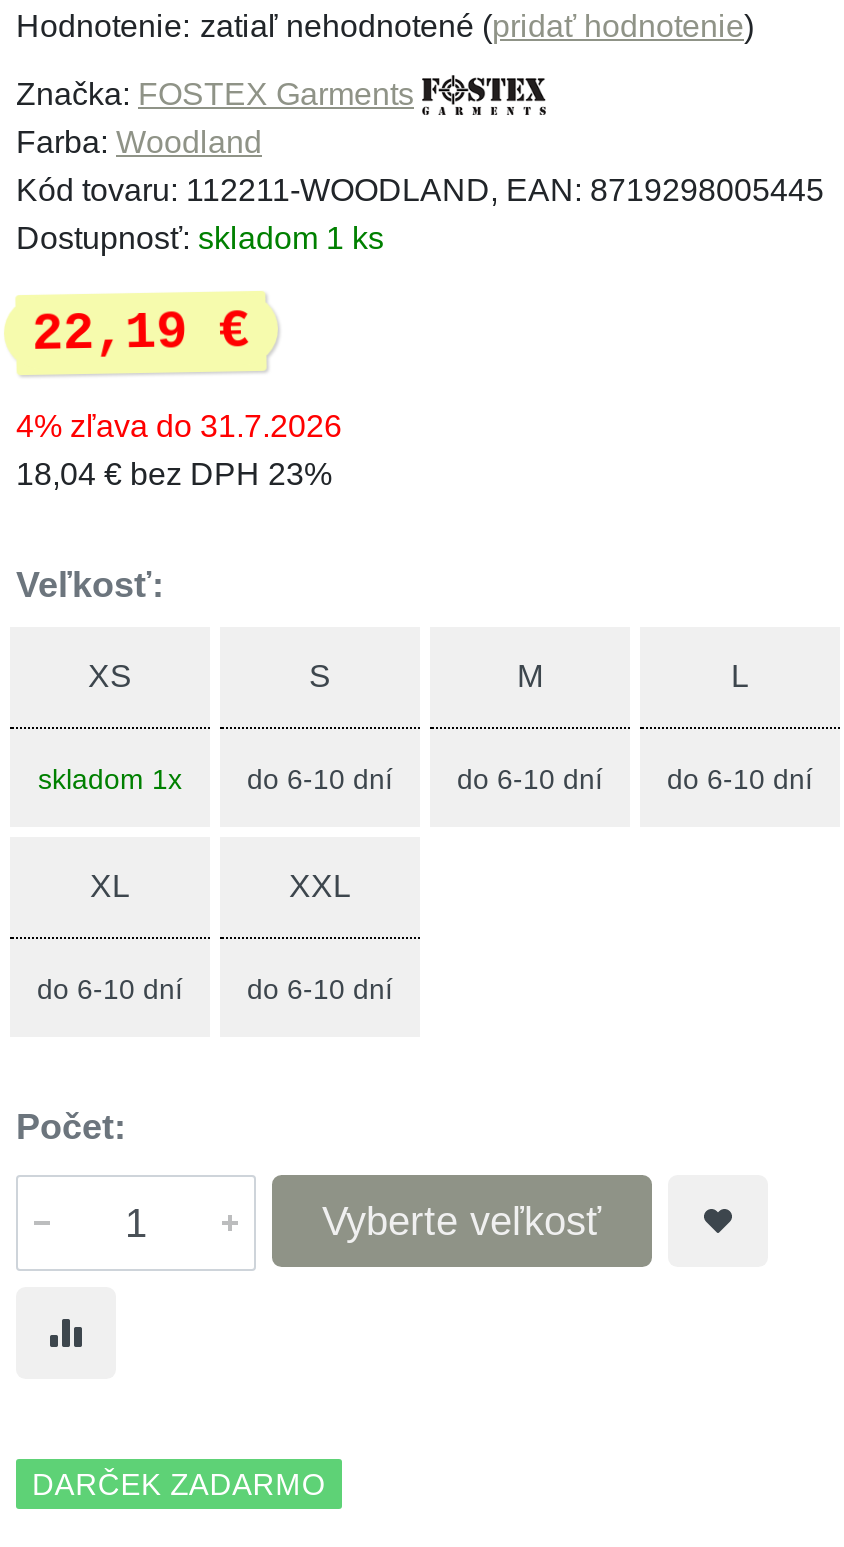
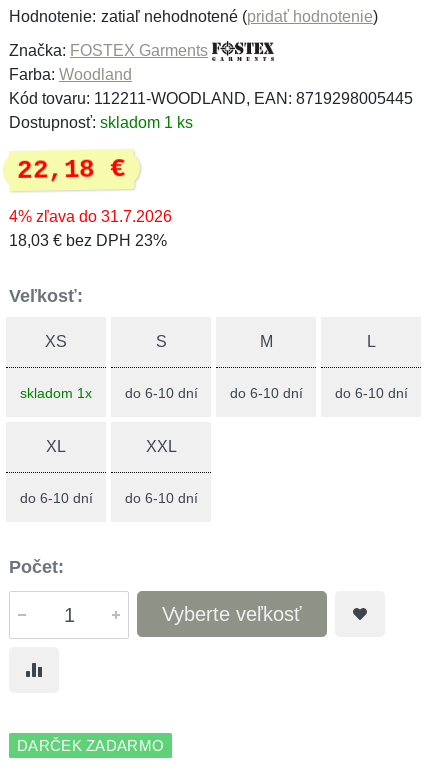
[31,301,250,365] 22,19 € -> [17,154,126,186] 22,18 €
[16,457,332,491] 18,04 € bez DPH 23% -> [9,232,167,249] 18,03 € bez DPH 23%

